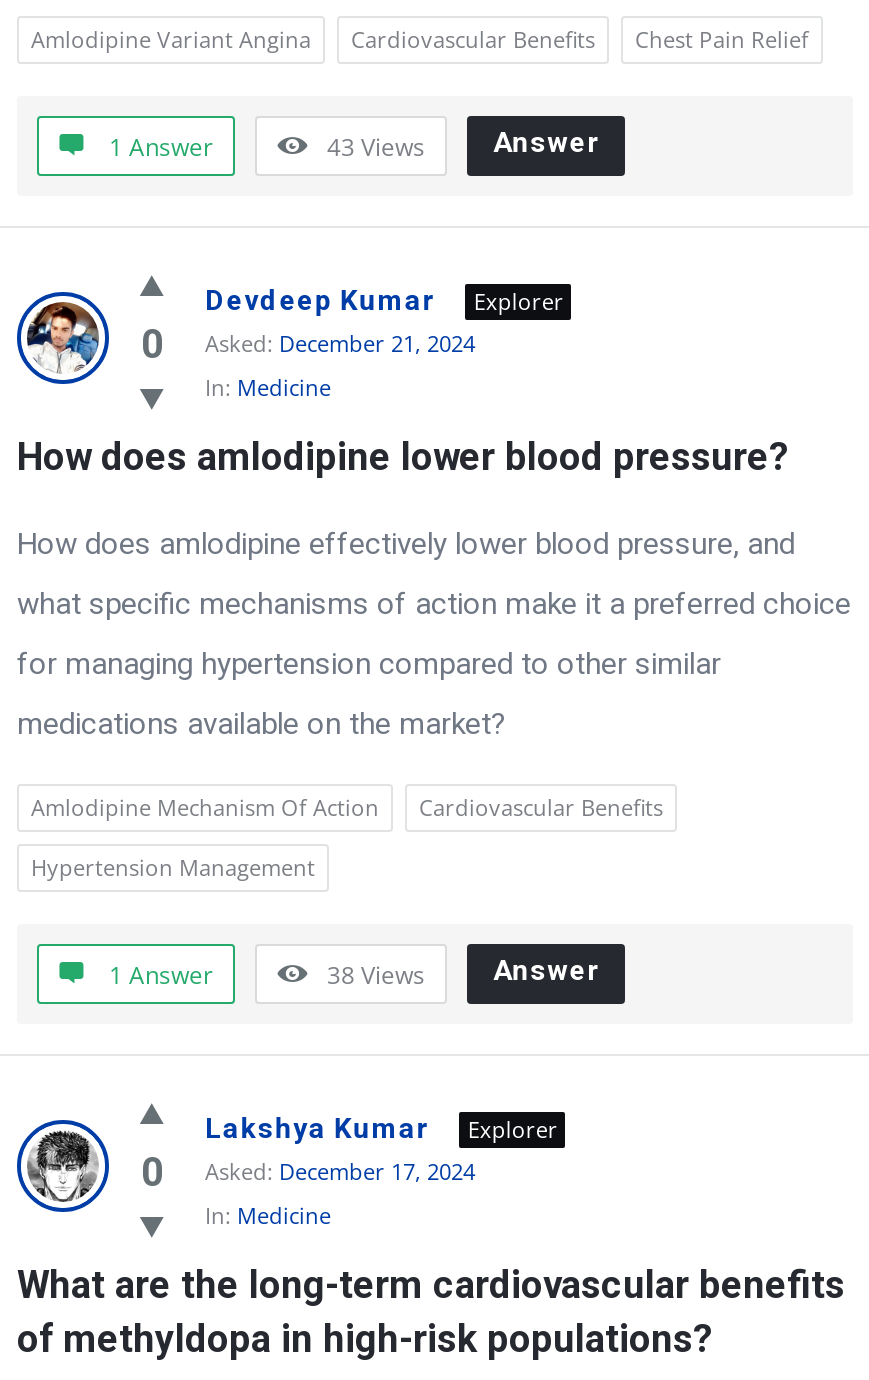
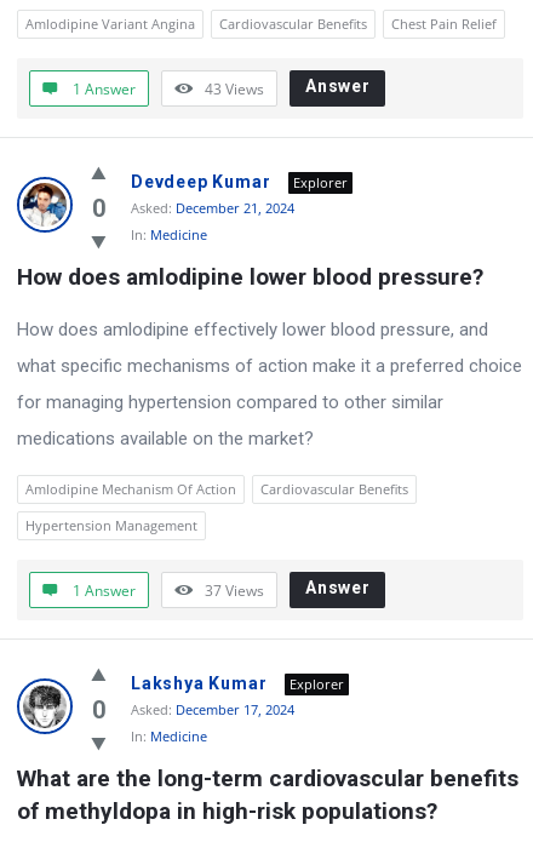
[327,958,425,992] 38 Views -> [205,580,264,601] 37 Views

